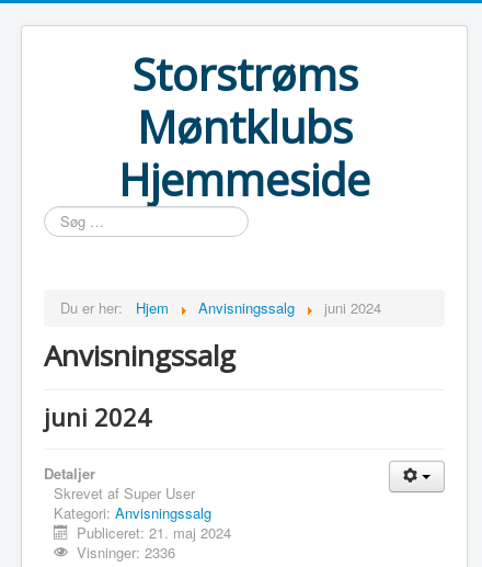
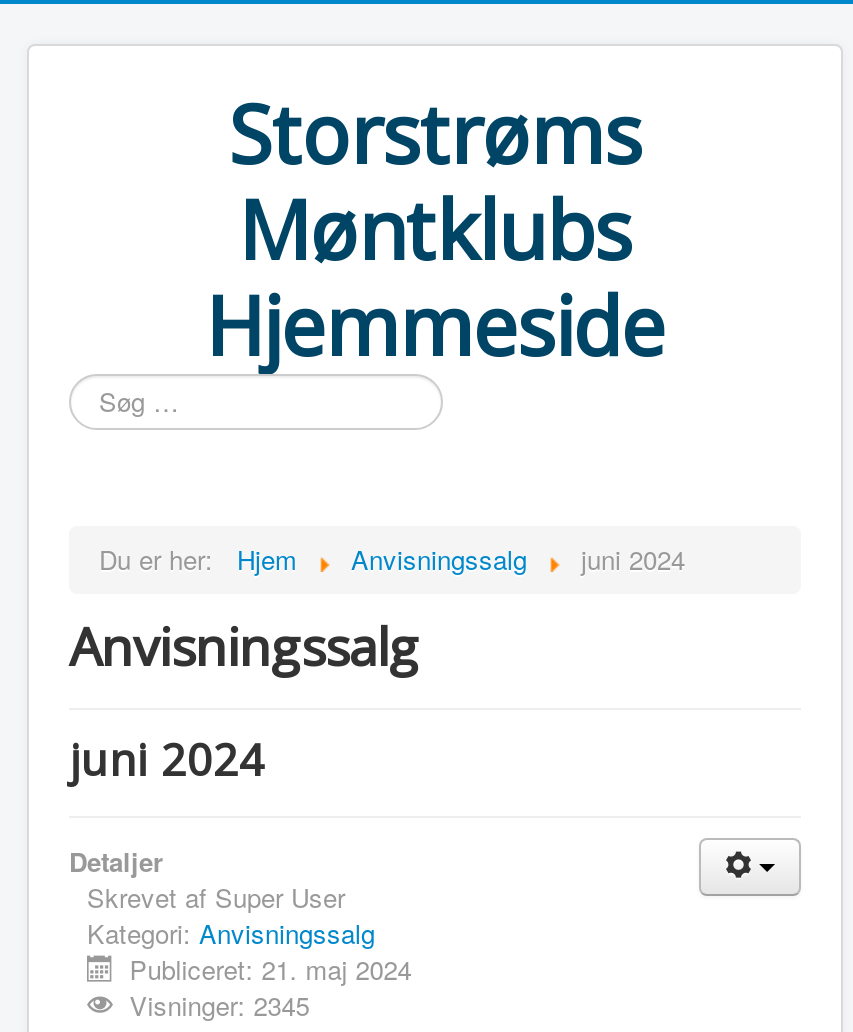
[77,542,175,563] Visninger: 2336 -> [129,986,309,1024] Visninger: 2345

